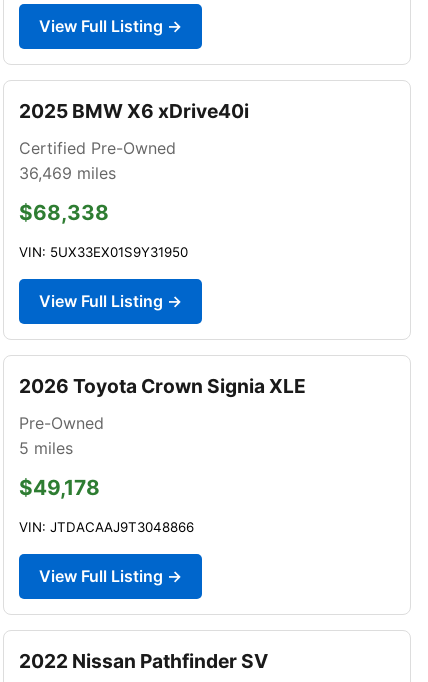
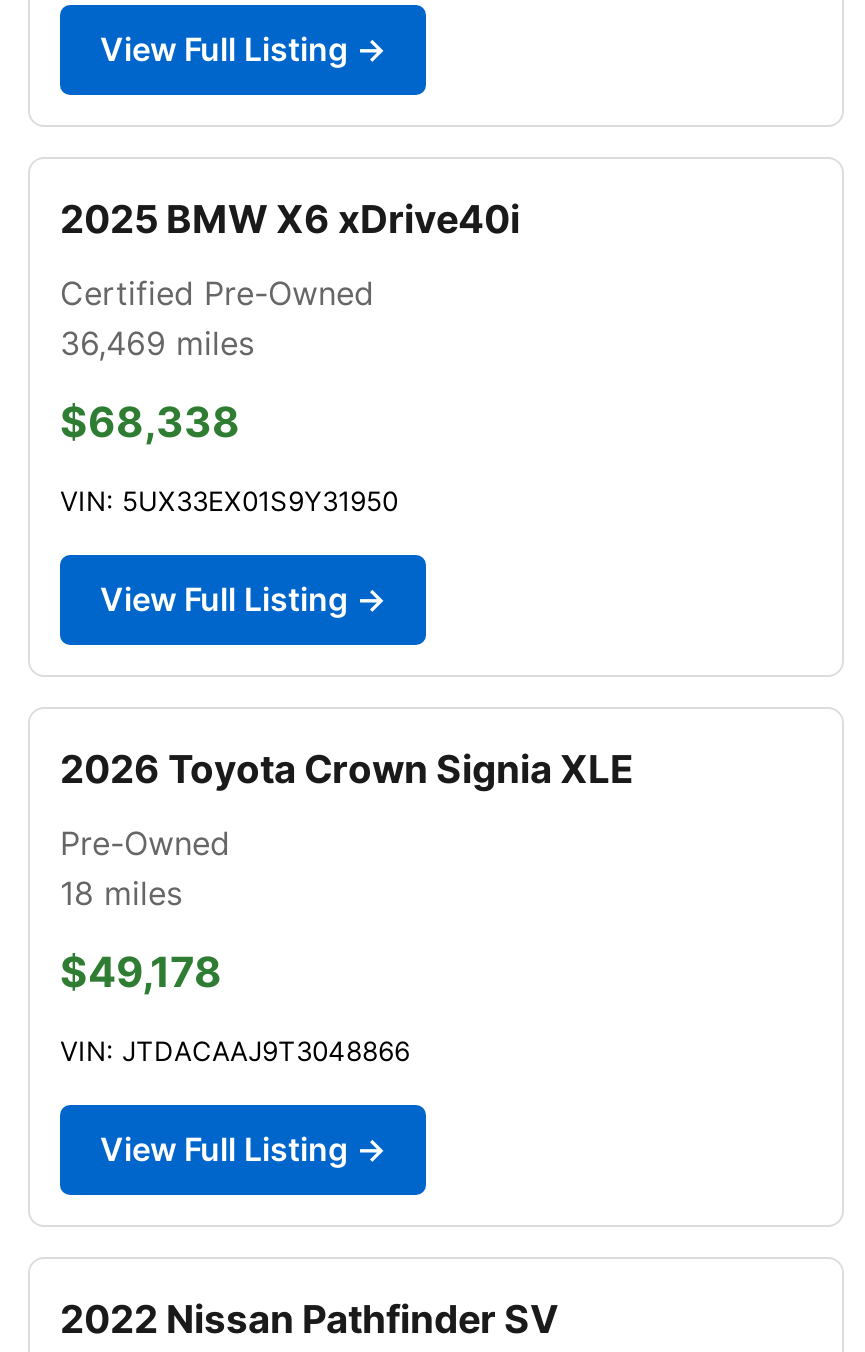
[19,438,73,458] 5 miles -> [60,873,182,913] 18 miles

